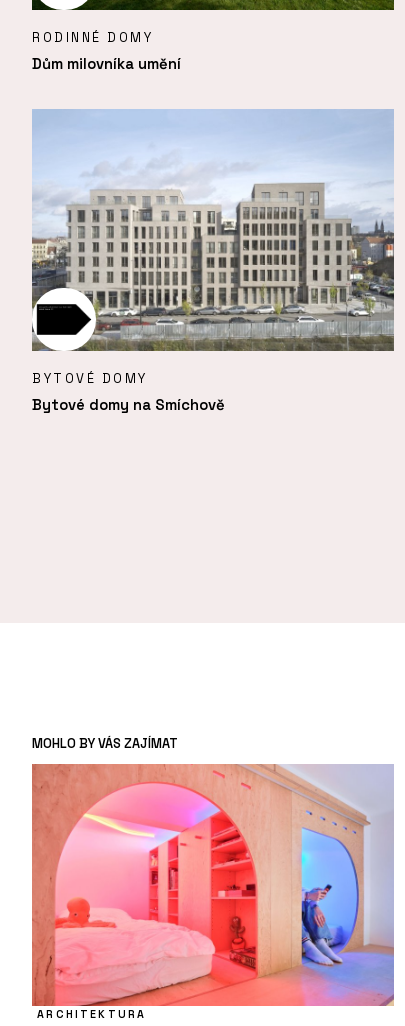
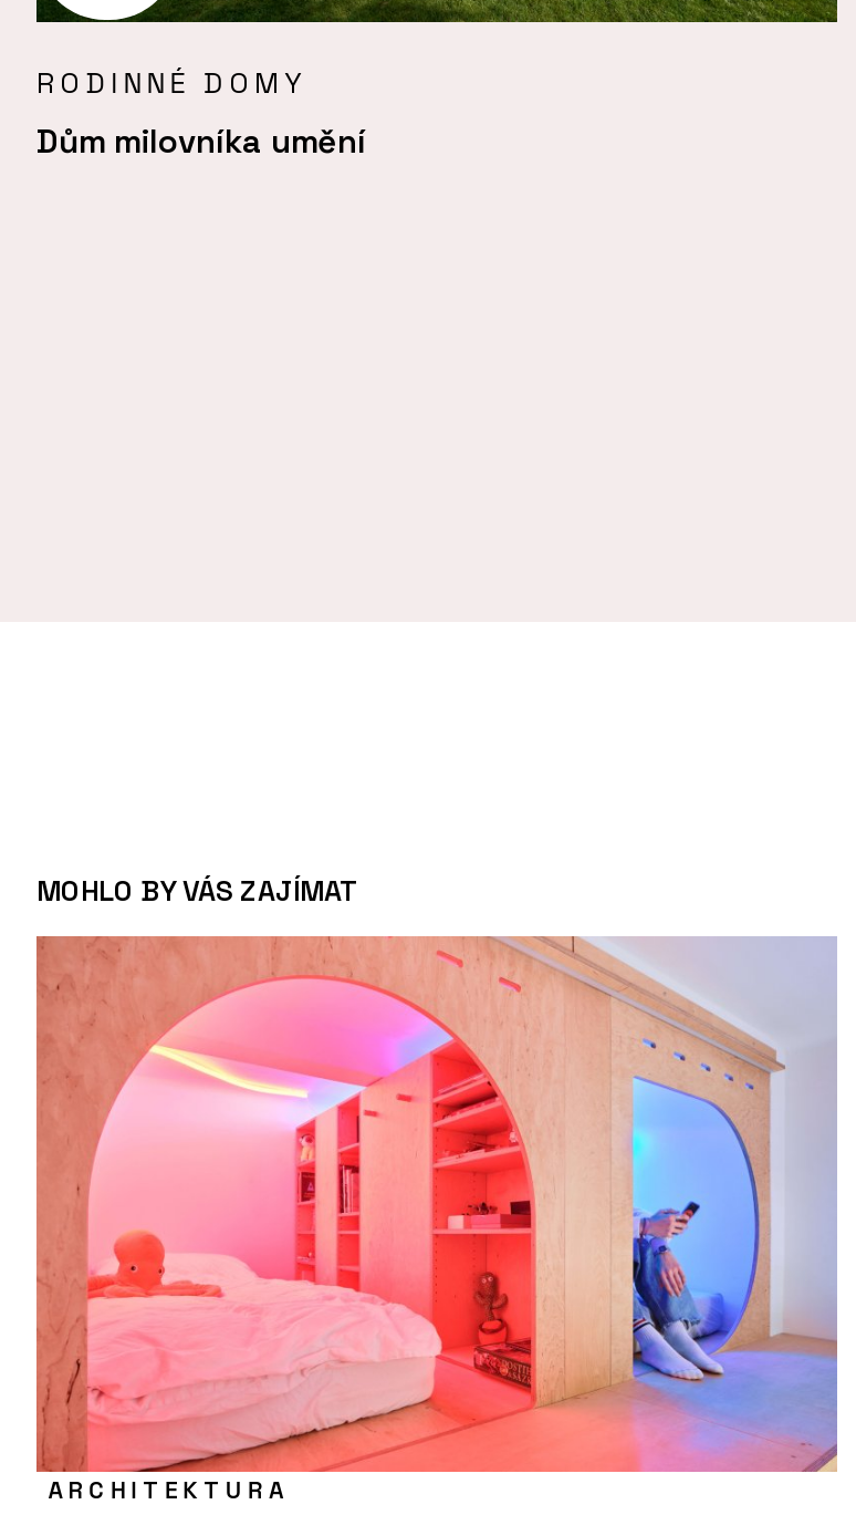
[31,109,395,414] [image] | BYTOVÉ DOMY | Bytové domy na Smíchově -> none

